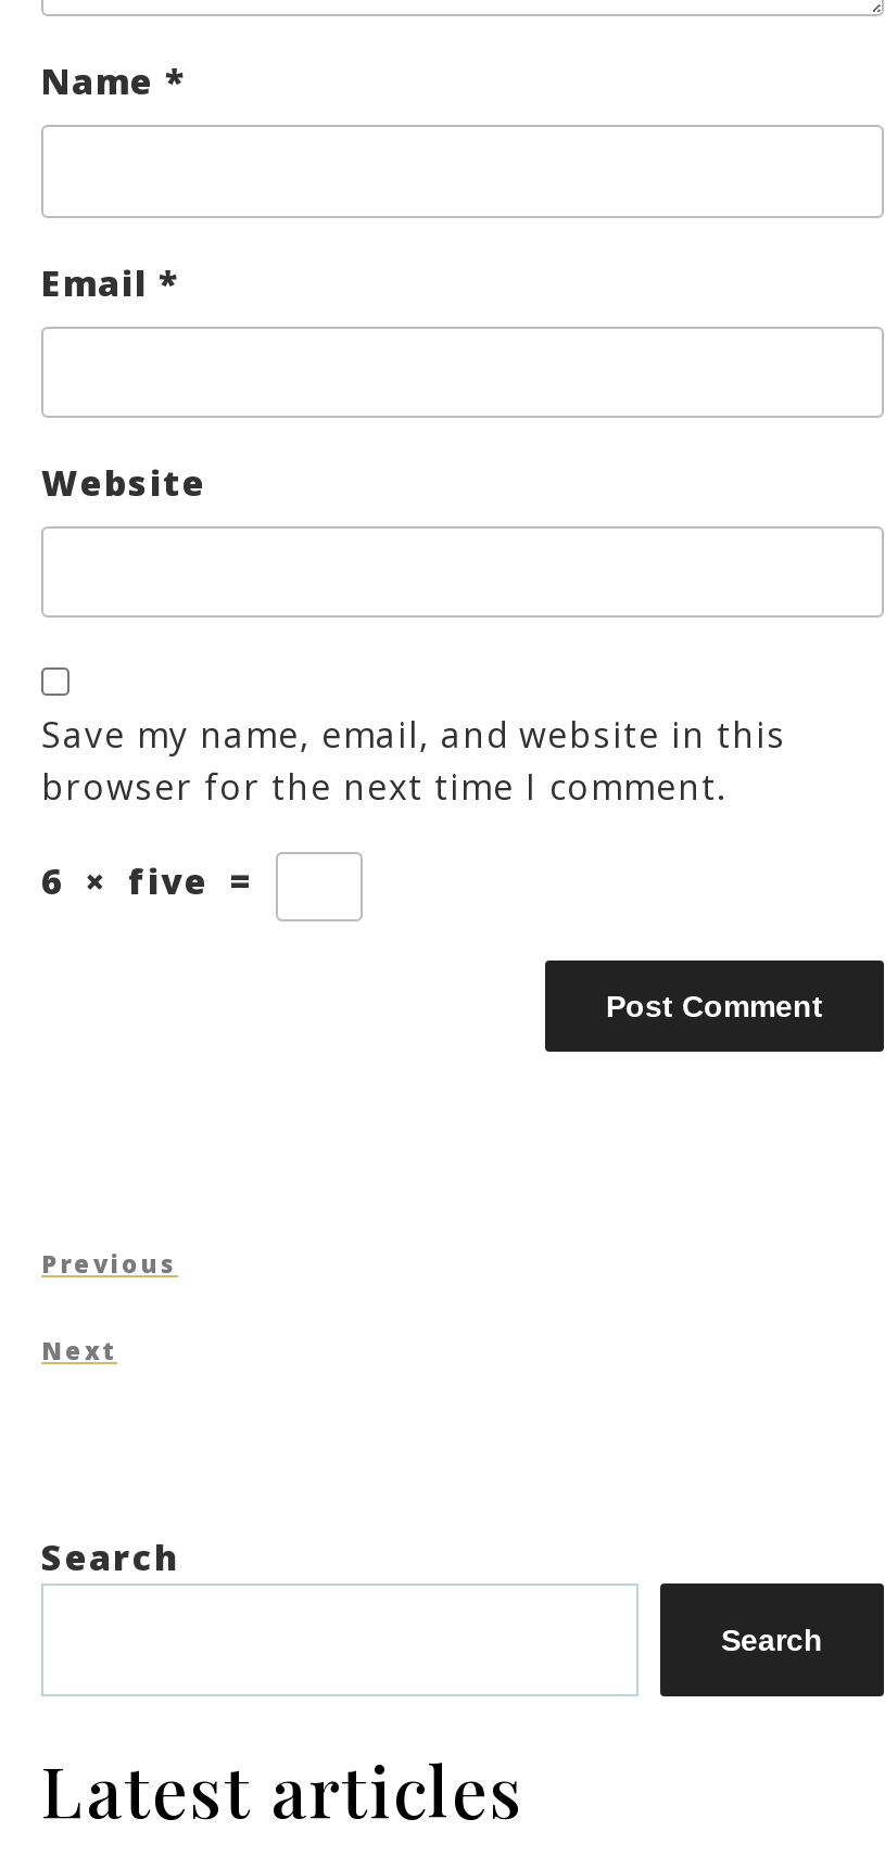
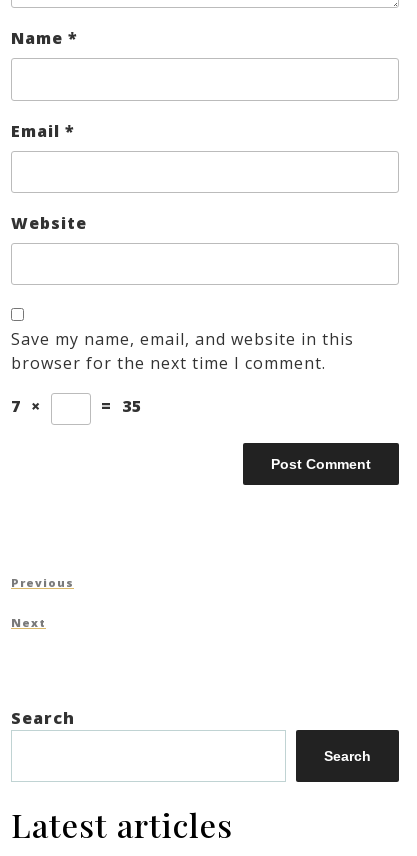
[41,858,265,906] 6 × five = -> [11,396,142,418] 7 × | = 35

